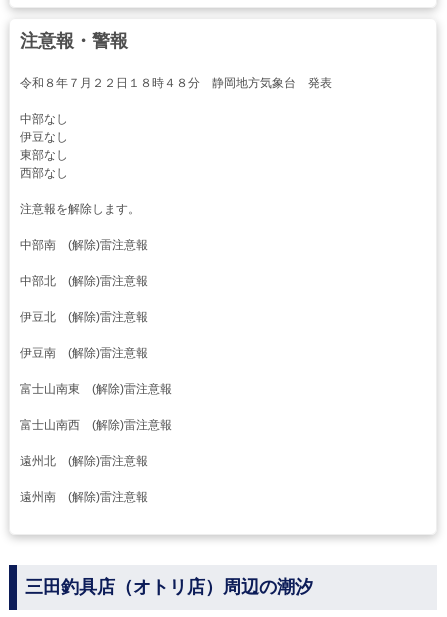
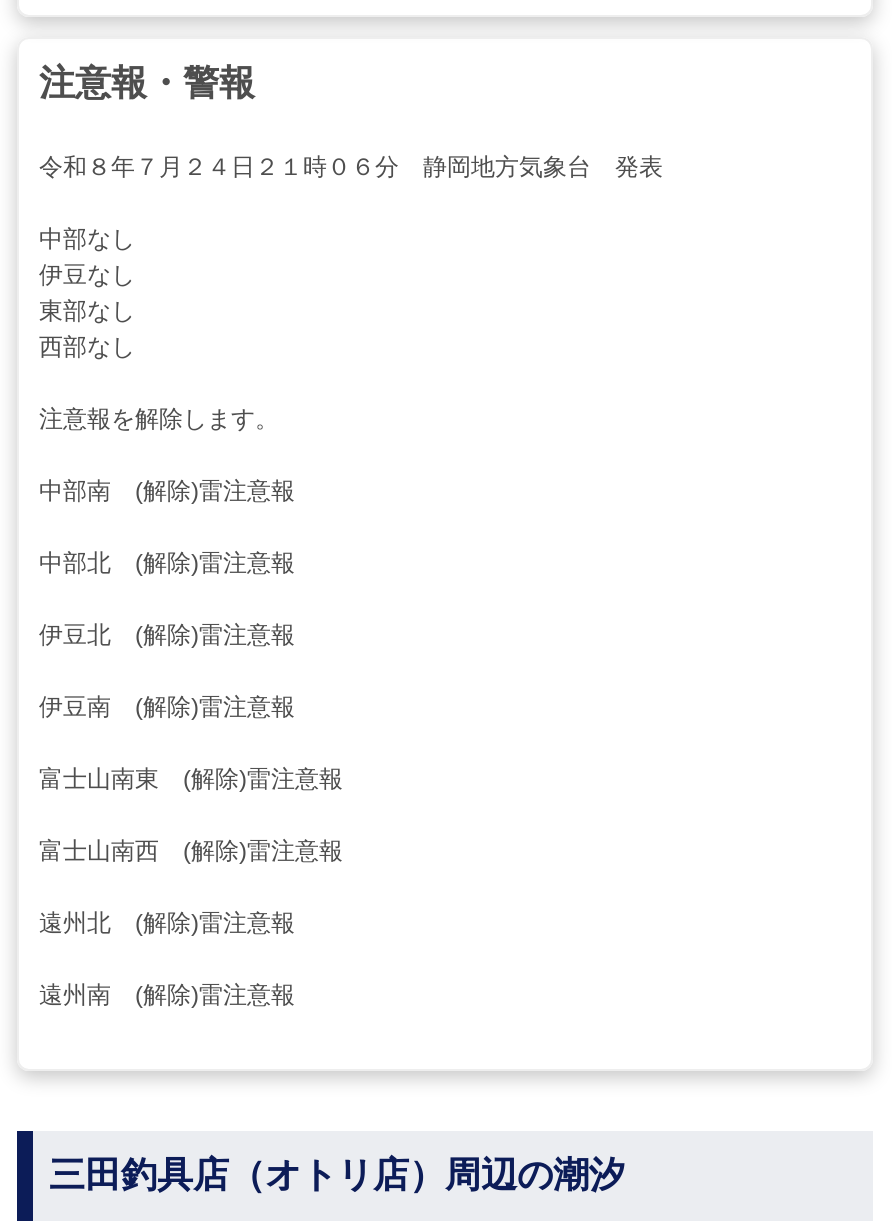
[20,76,332,90] 令和８年７月２２日１８時４８分 静岡地方気象台 発表 -> [39,154,663,182] 令和８年７月２４日２１時０６分 静岡地方気象台 発表

